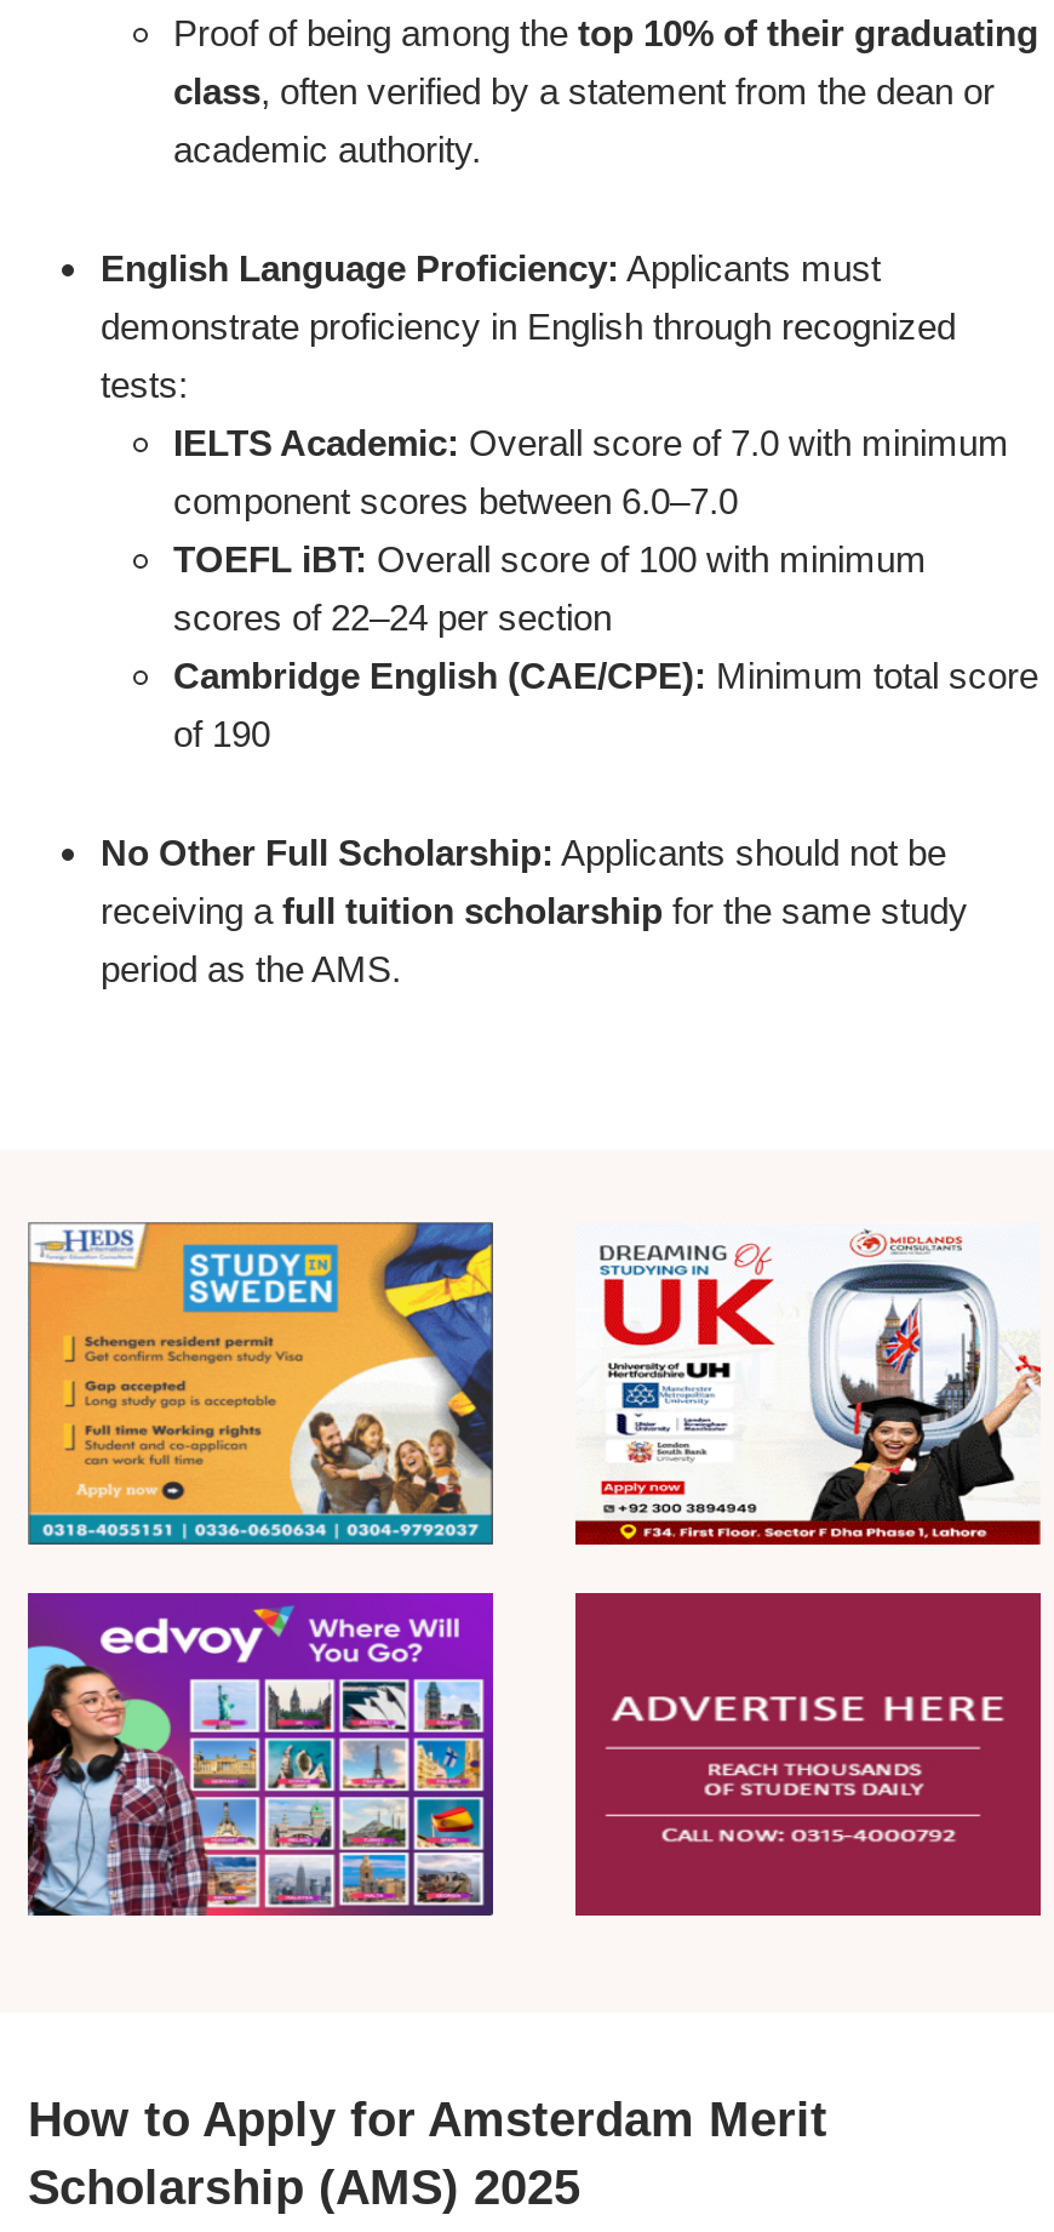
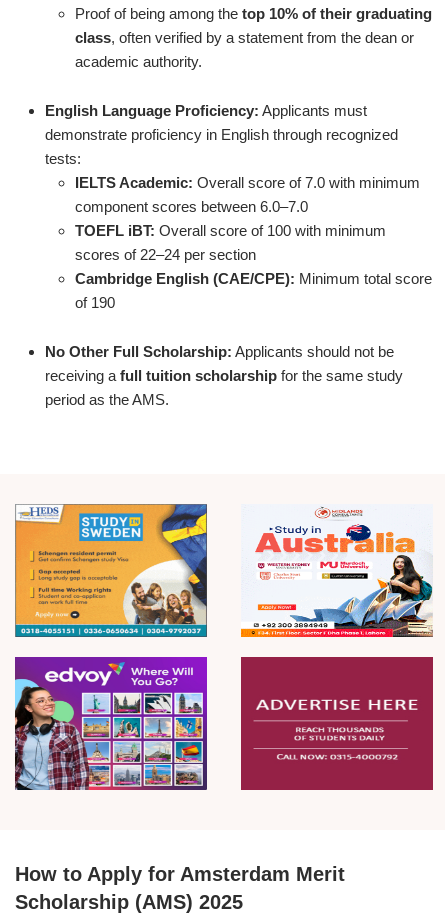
[573,1229,1043,1547] [image] -> [240,506,433,638] [image]

